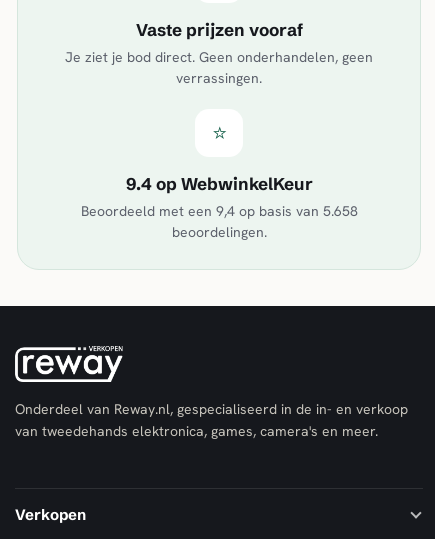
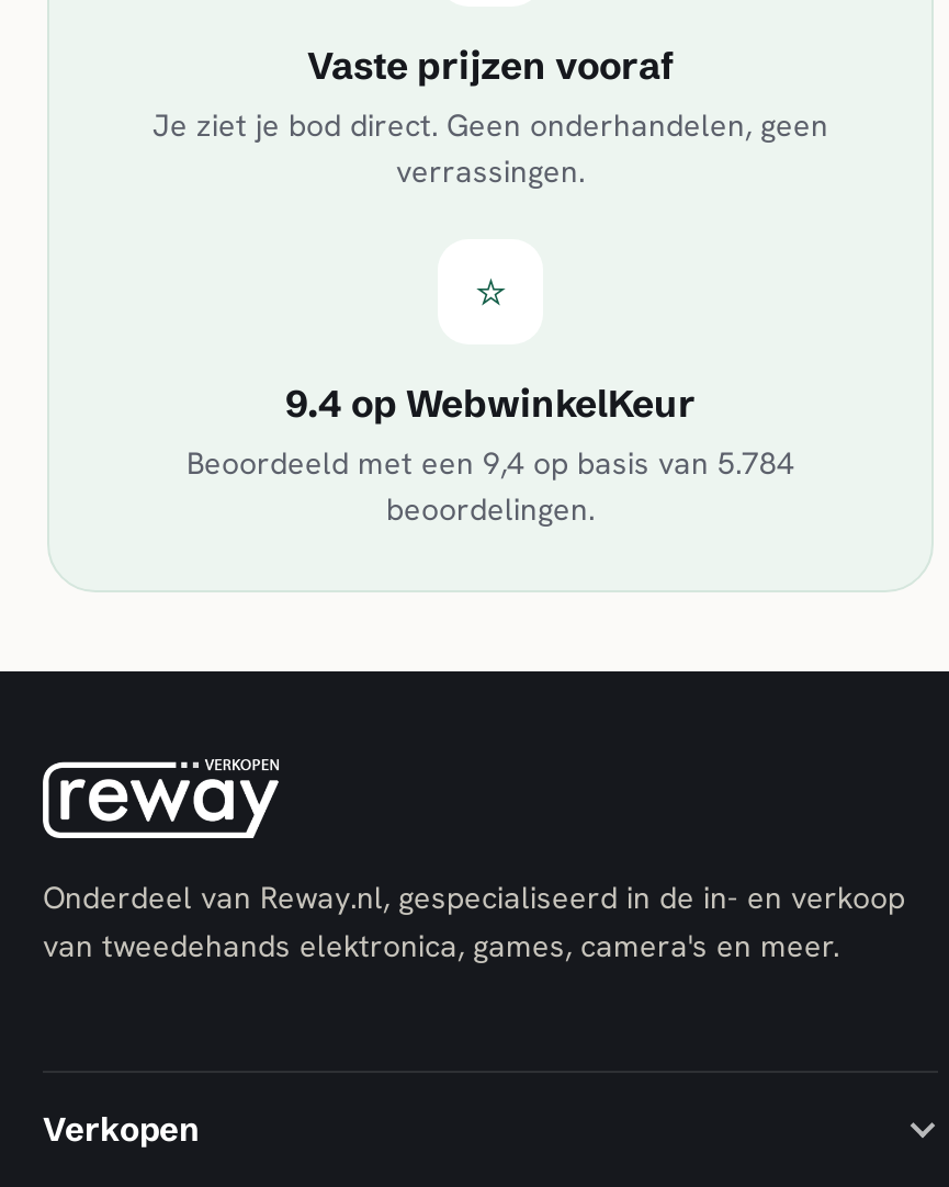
[80,202,357,220] Beoordeeld met een 9,4 op basis van 5.658 -> [187,444,794,483] Beoordeeld met een 9,4 op basis van 5.784

